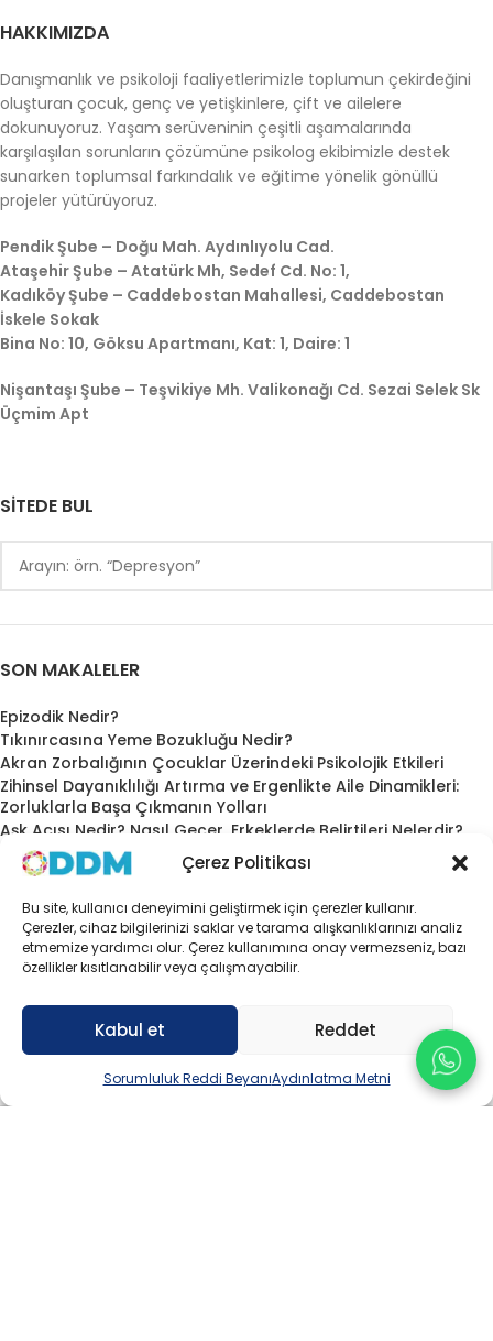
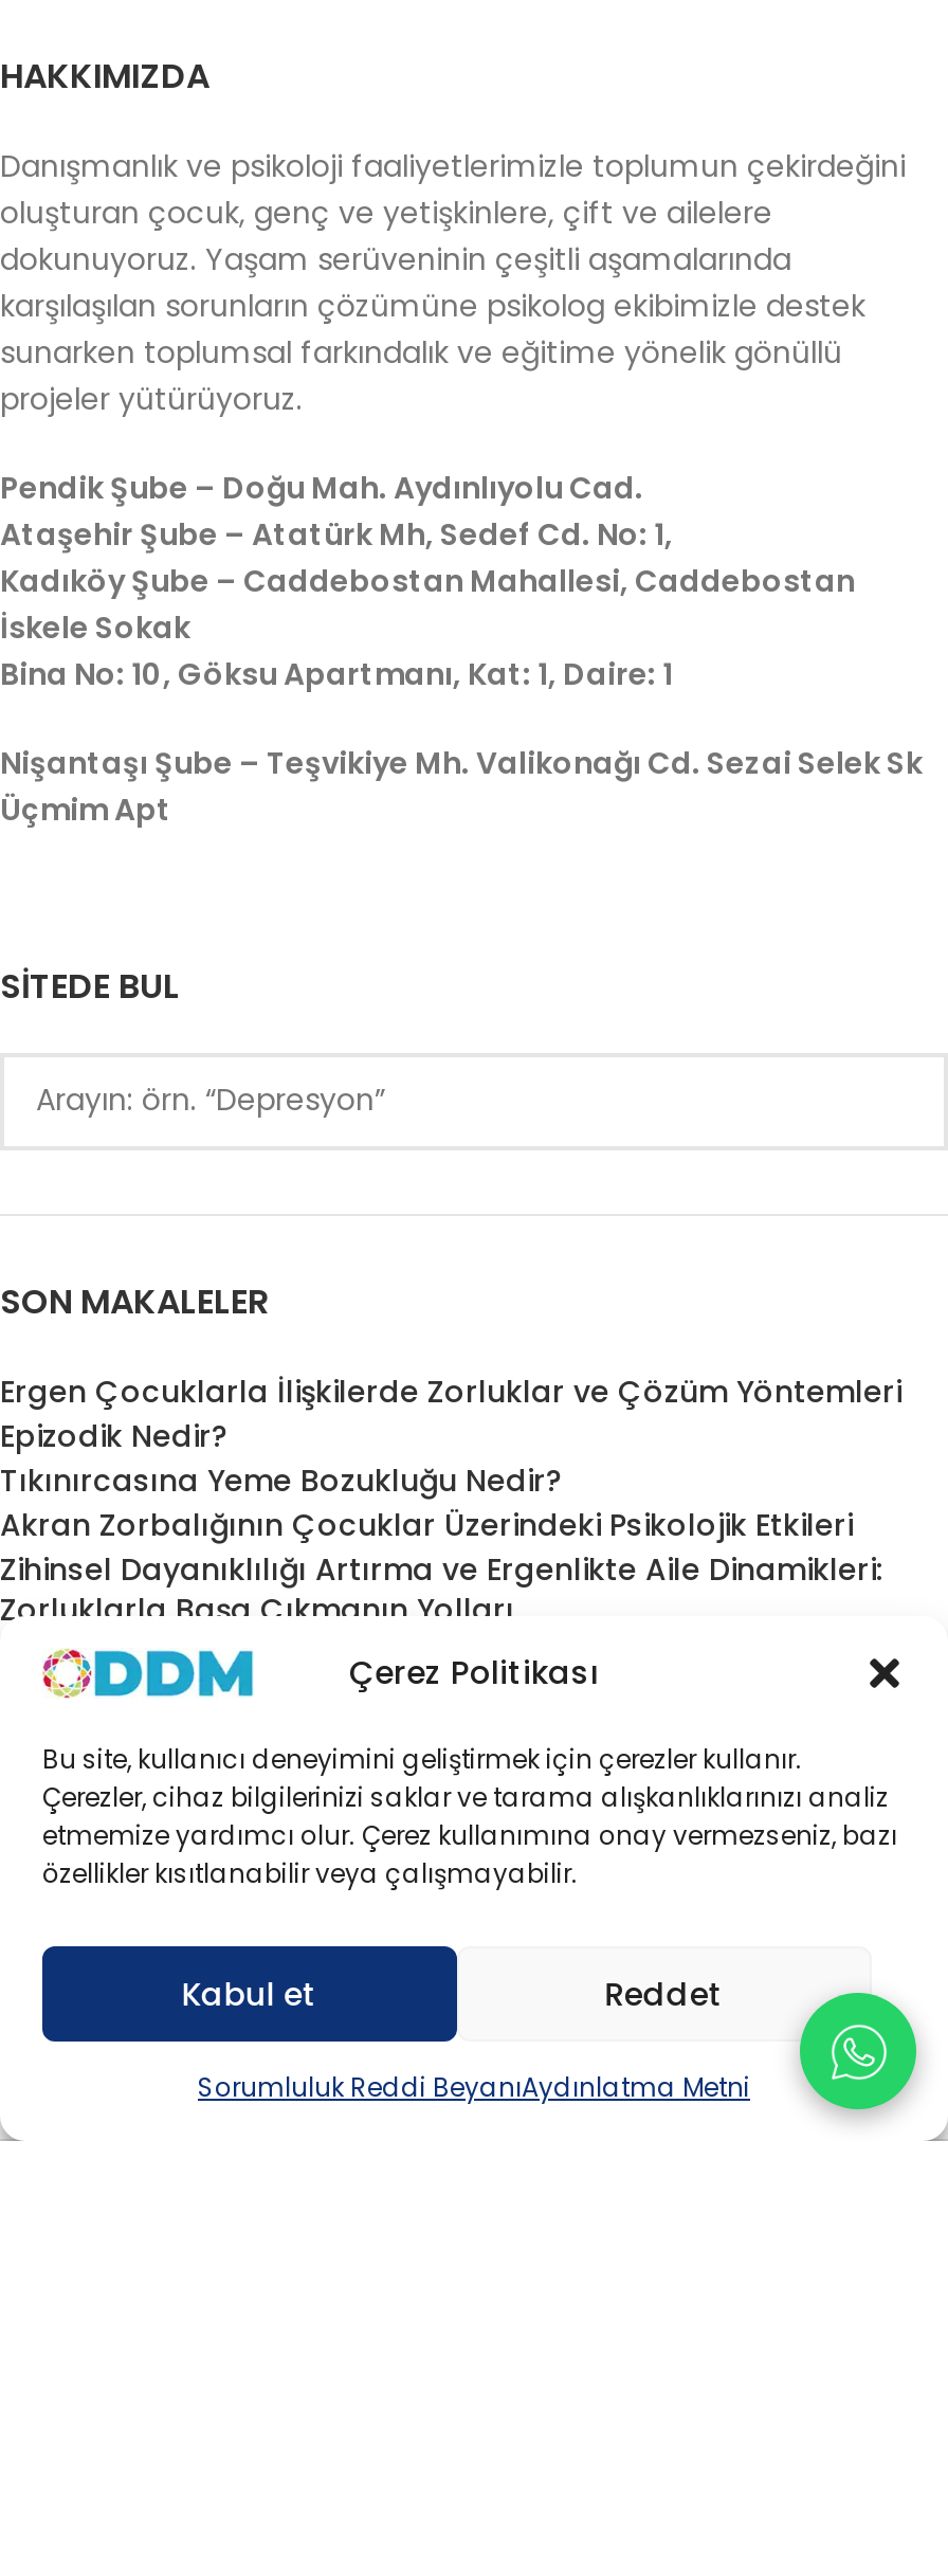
none -> [0,1371,901,1413] Ergen Çocuklarla İlişkilerde Zorluklar ve Çözüm Yöntemleri
moved [0,706,459,818] -> [0,1415,882,1631]: Epizodik Nedir? | Tıkınırcasına Yeme Bozukluğu Nedir? | Akran Zorbalığının Çocuklar Üzerindeki Psikolojik Etkileri | Zihinsel Dayanıklılığı Artırma ve Ergenlikte Aile Dinamikleri: | Zorluklarla Başa Çıkmanın Yolları
[0,819,463,841] Aşk Acısı Nedir? Nasıl Geçer, Erkeklerde Belirtileri Nelerdir? -> none

